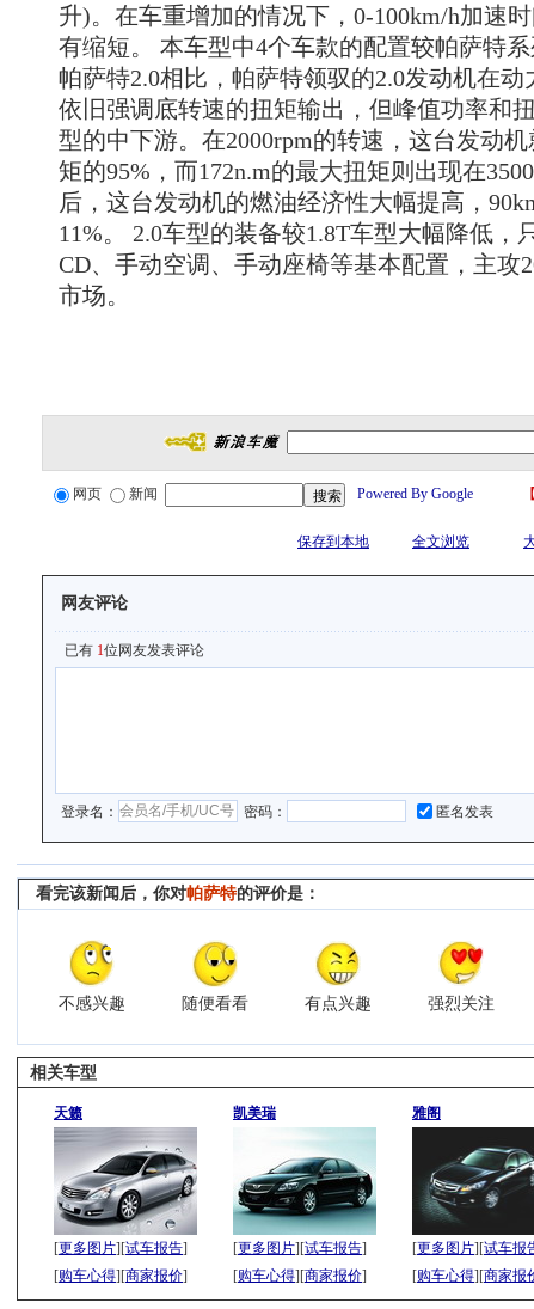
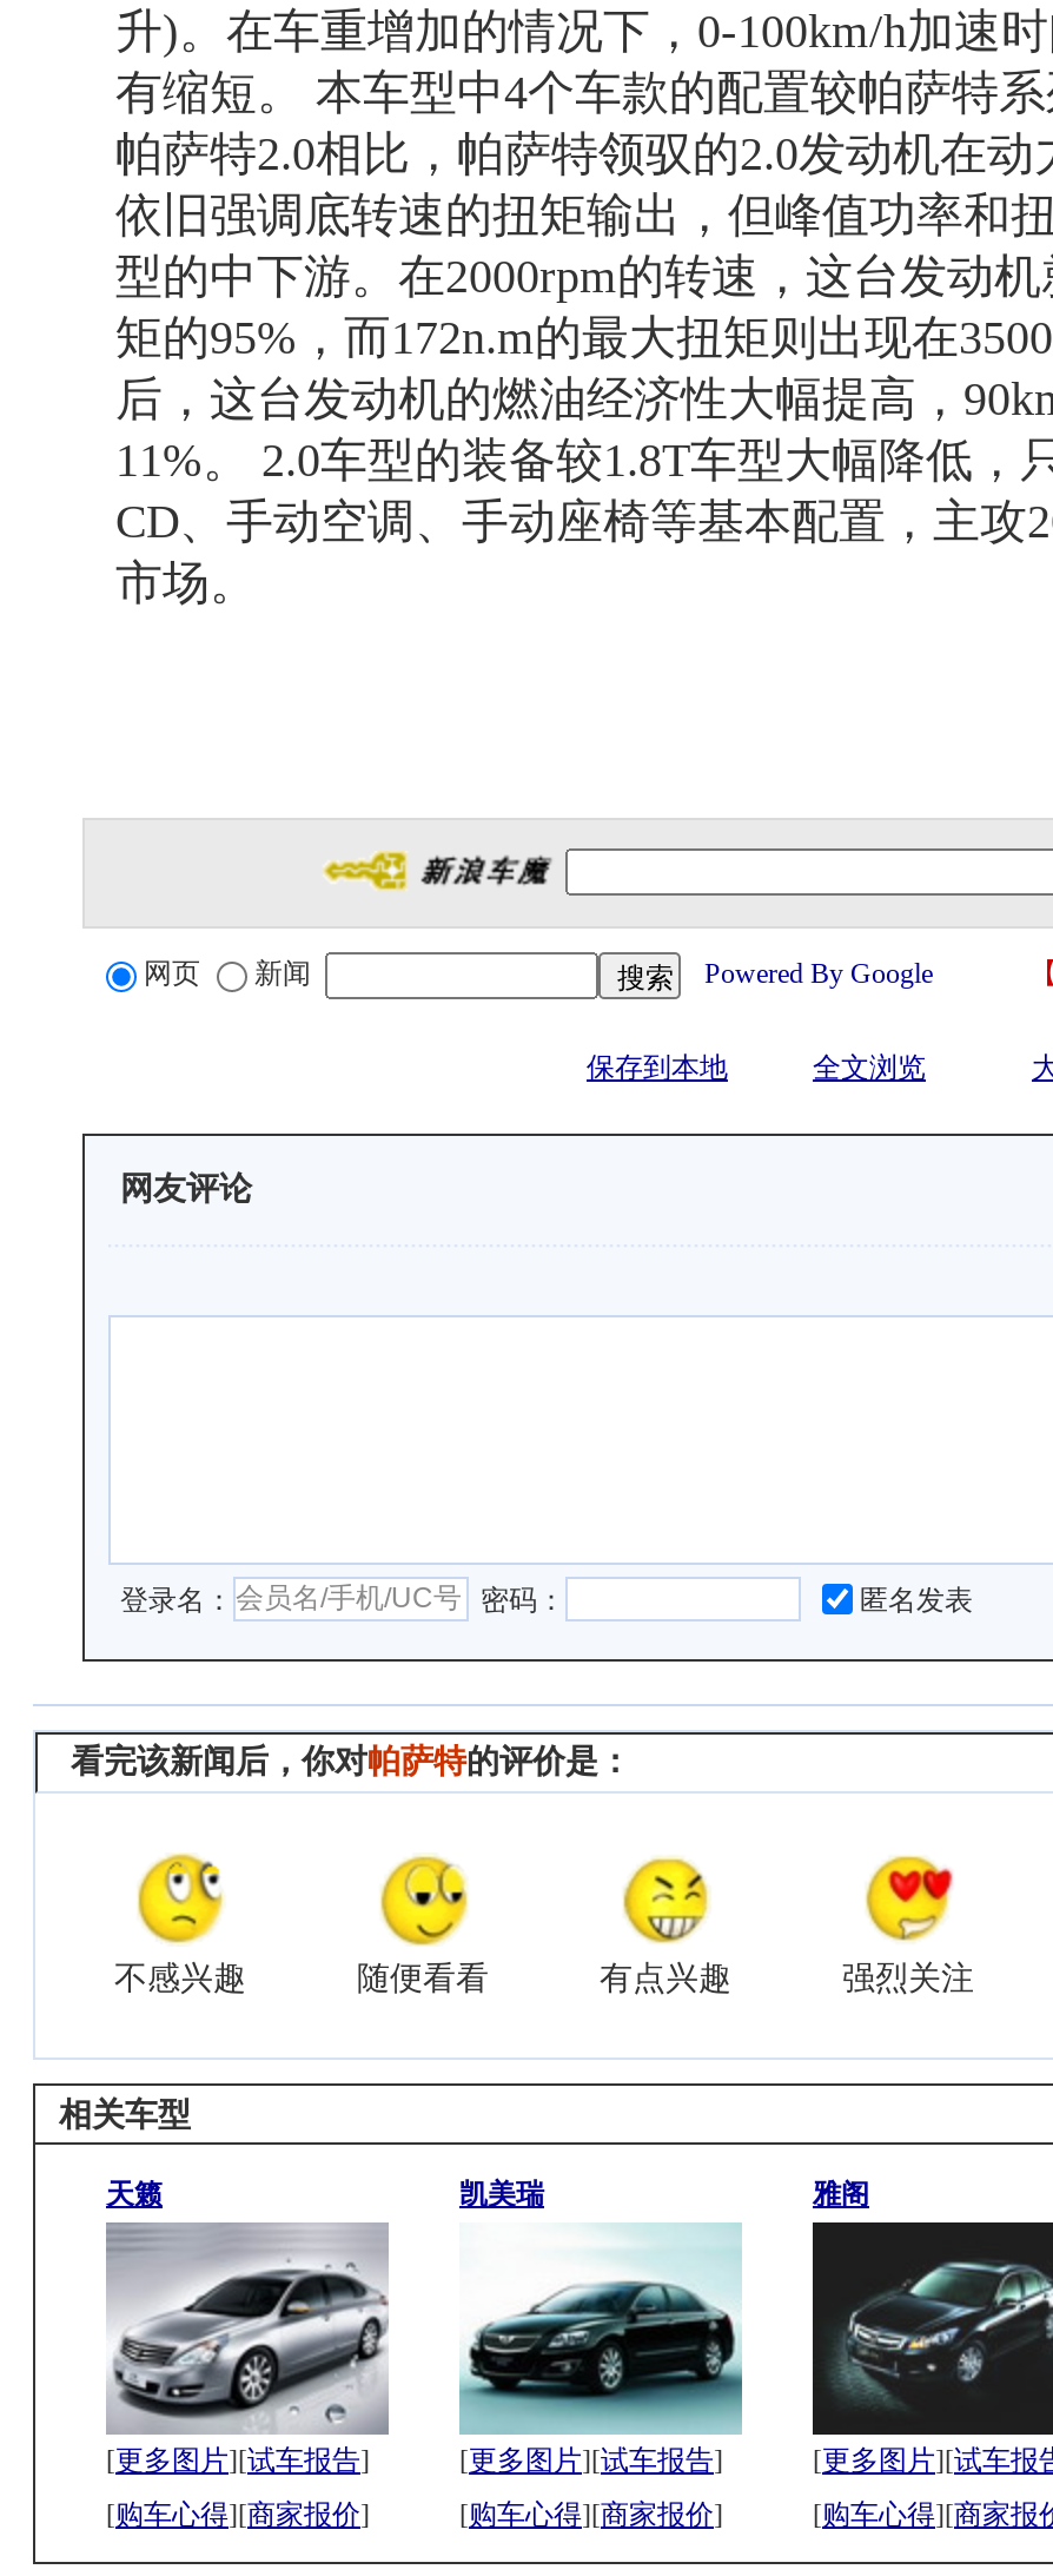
[65,642,204,659] 已有1位网友发表评论 -> none

